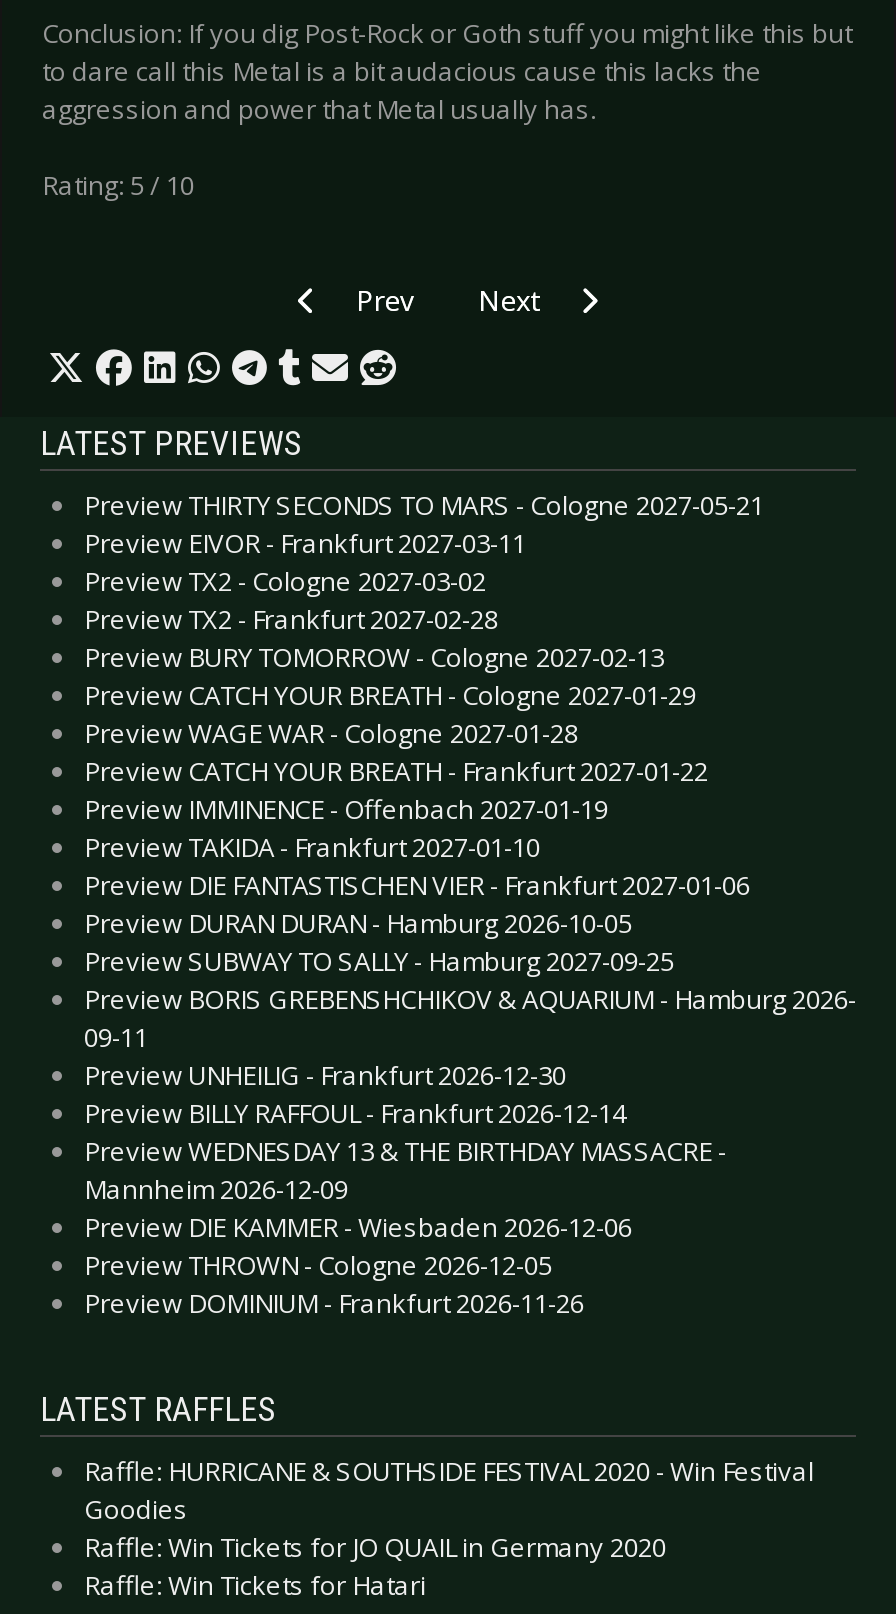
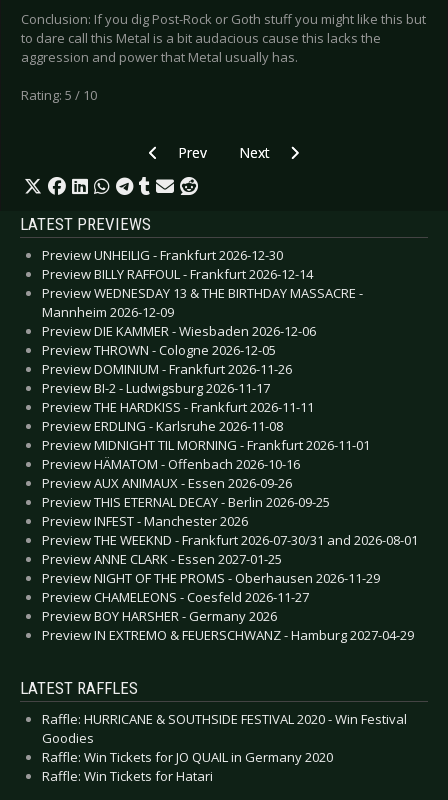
[84,488,856,1056] Preview THIRTY SECONDS TO MARS - Cologne 2027-05-21 | Preview EIVOR - Frankfurt 2027-03-11 | Preview TX2 - Cologne 2027-03-02 | Preview TX2 - Frankfurt 2027-02-28 | Preview BURY TOMORROW - Cologne 2027-02-13 | Preview CATCH YOUR BREATH - Cologne 2027-01-29 | Preview WAGE WAR - Cologne 2027-01-28 | Preview CATCH YOUR BREATH - Frankfurt 2027-01-22 | Preview IMMINENCE - Offenbach 2027-01-19 | Preview TAKIDA - Frankfurt 2027-01-10 | Preview DIE FANTASTISCHEN VIER - Frankfurt 2027-01-06 | Preview DURAN DURAN - Hamburg 2026-10-05 | Preview SUBWAY TO SALLY - Hamburg 2027-09-25 | Preview BORIS GREBENSHCHIKOV & AQUARIUM - Hamburg 2026- | 09-11 -> none
moved [84,1058,726,1322] -> [42,246,363,378]: Preview UNHEILIG - Frankfurt 2026-12-30 | Preview BILLY RAFFOUL - Frankfurt 2026-12-14 | Preview WEDNESDAY 13 & THE BIRTHDAY MASSACRE - | Mannheim 2026-12-09 | Preview DIE KAMMER - Wiesbaden 2026-12-06 | Preview THROWN - Cologne 2026-12-05 | Preview DOMINIUM - Frankfurt 2026-11-26
none -> [42,379,418,644] Preview BI-2 - Ludwigsburg 2026-11-17 | Preview THE HARDKISS - Frankfurt 2026-11-11 | Preview ERDLING - Karlsruhe 2026-11-08 | Preview MIDNIGHT TIL MORNING - Frankfurt 2026-11-01 | Preview HÄMATOM - Offenbach 2026-10-16 | Preview AUX ANIMAUX - Essen 2026-09-26 | Preview THIS ETERNAL DECAY - Berlin 2026-09-25 | Preview INFEST - Manchester 2026 | Preview THE WEEKND - Frankfurt 2026-07-30/31 and 2026-08-01 | Preview ANNE CLARK - Essen 2027-01-25 | Preview NIGHT OF THE PROMS - Oberhausen 2026-11-29 | Preview CHAMELEONS - Coesfeld 2026-11-27 | Preview BOY HARSHER - Germany 2026 | Preview IN EXTREMO & FEUERSCHWANZ - Hamburg 2027-04-29

